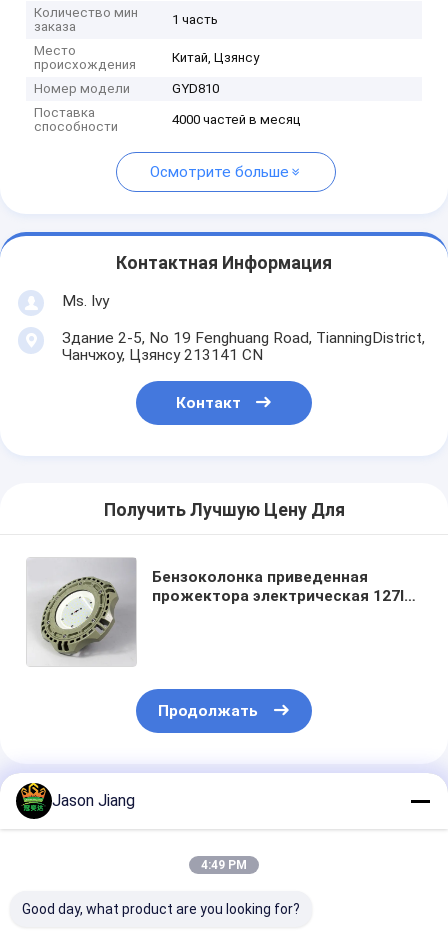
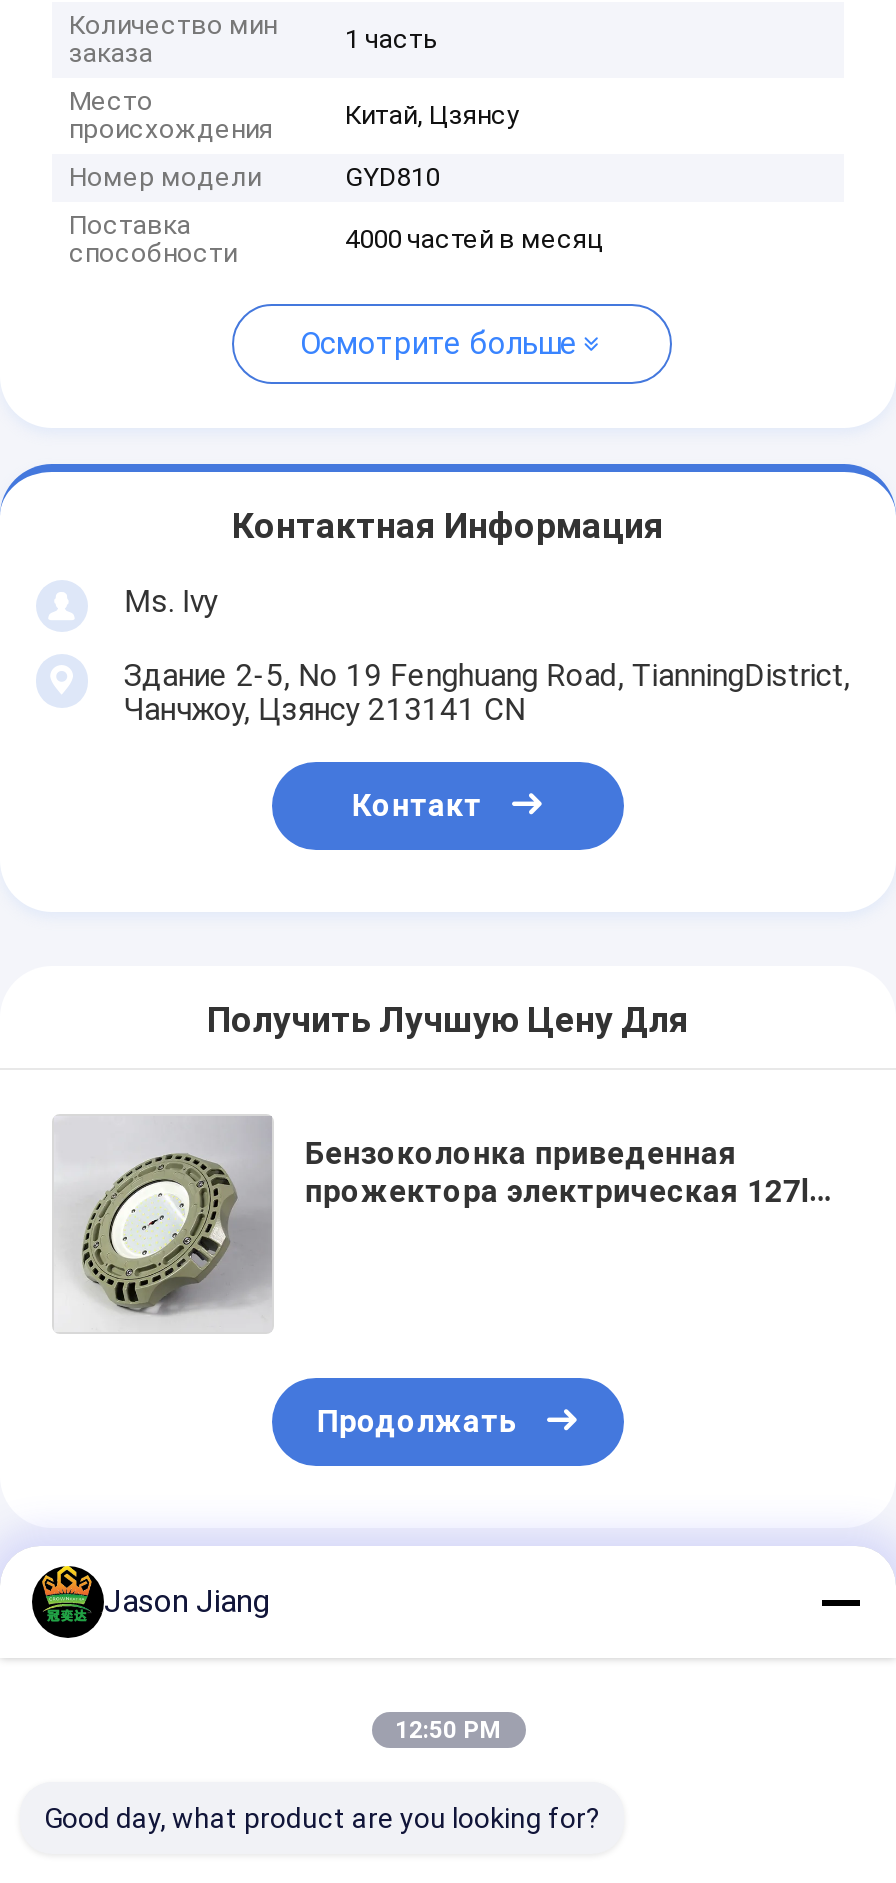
[201,858,247,872] 4:49 PM -> [395,1716,501,1744] 12:50 PM

